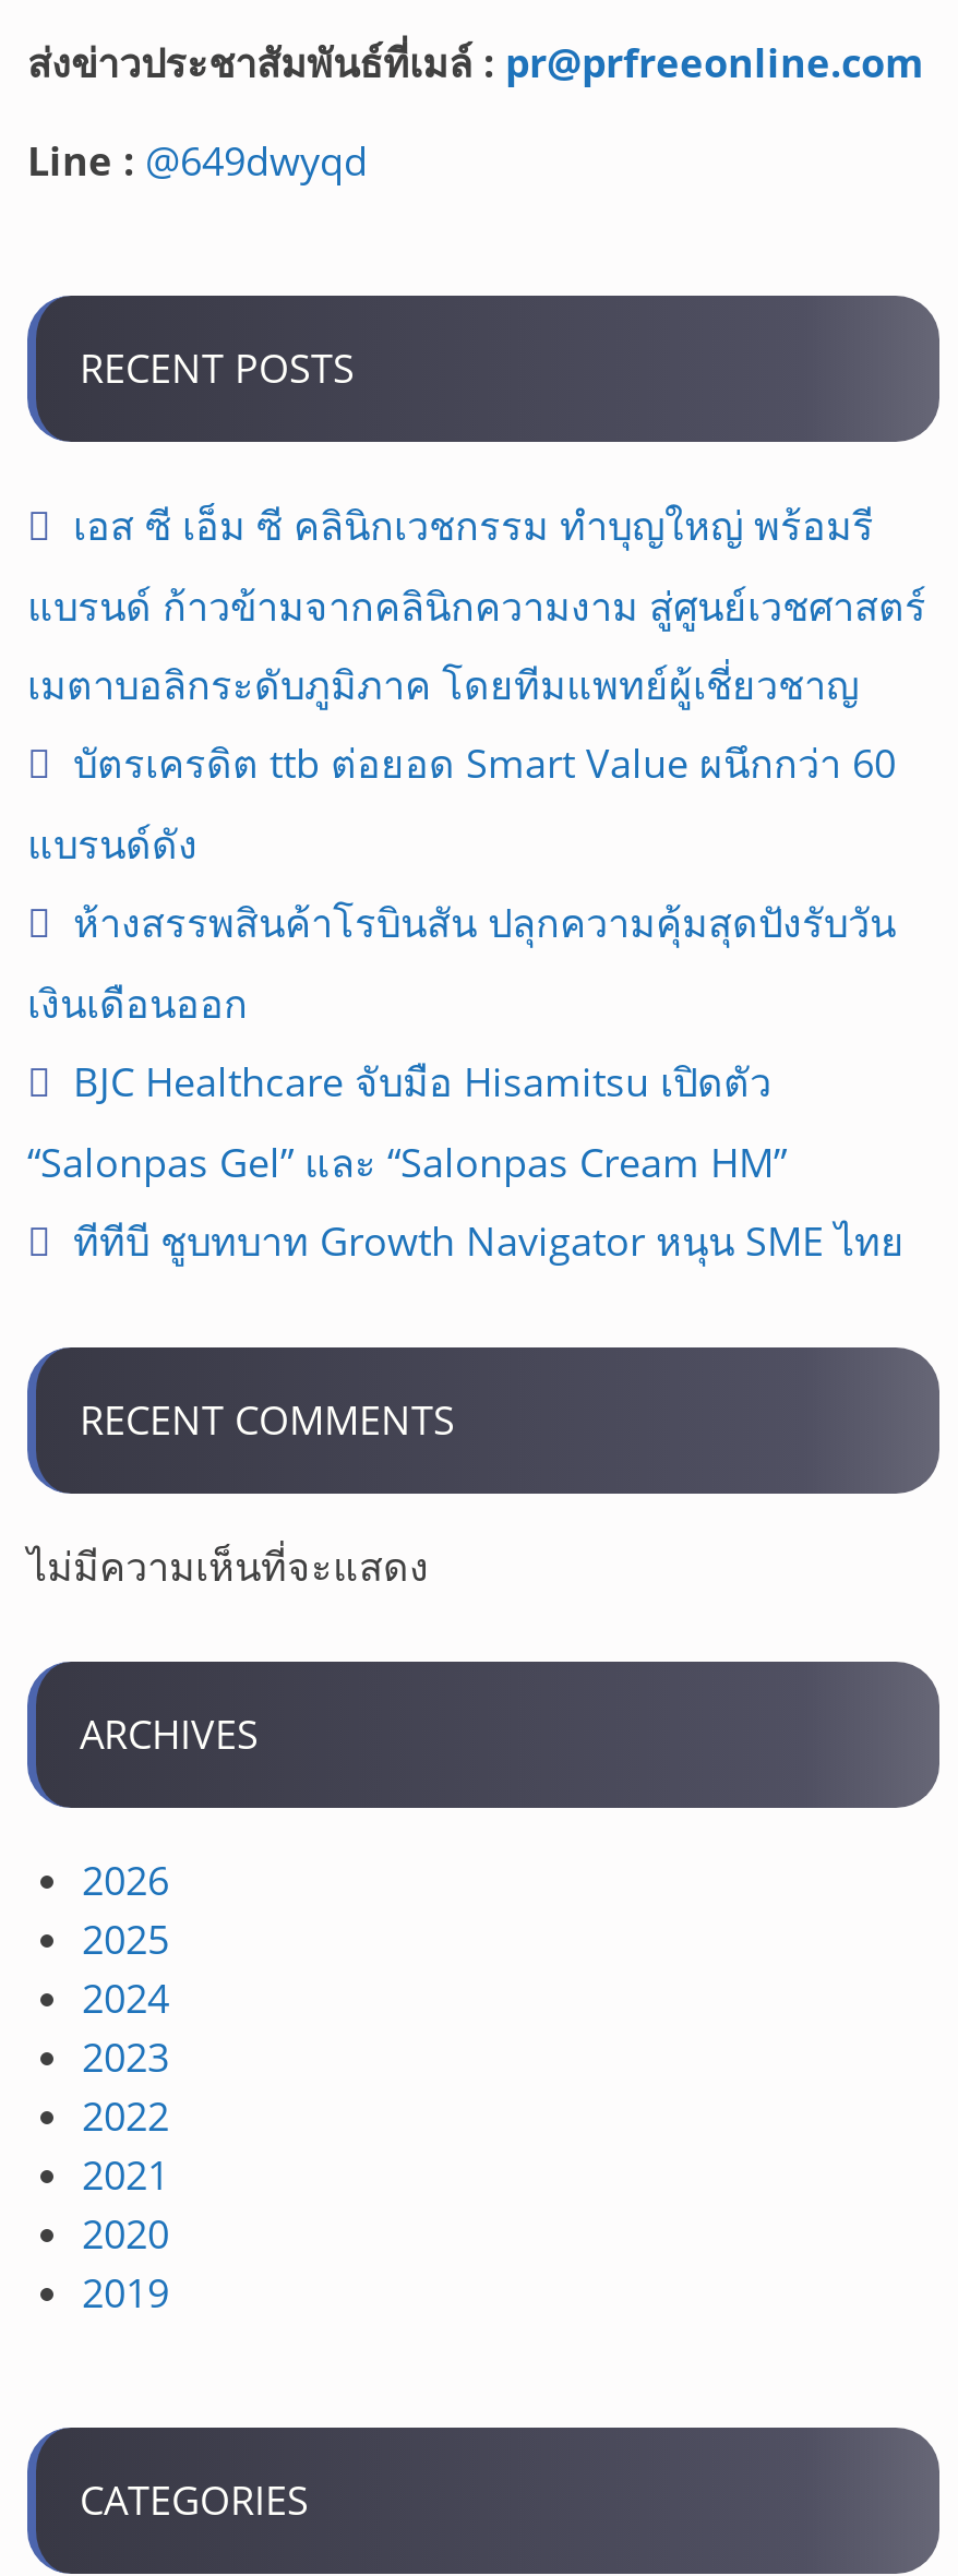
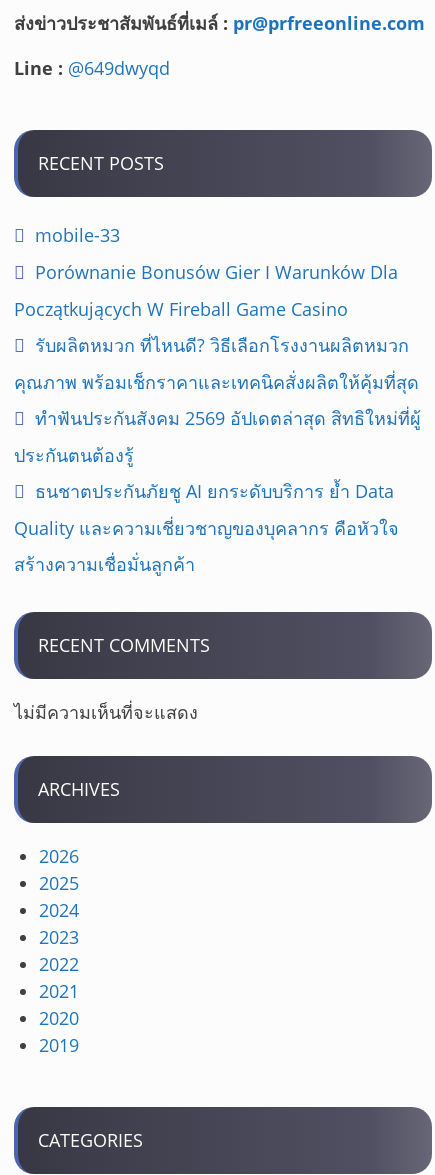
[73,498,874,550] เอส ซี เอ็ม ซี คลินิกเวชกรรม ทำบุญใหญ่ พร้อมรี -> [35,223,120,247] mobile-33
[27,579,926,631] แบรนด์ ก้าวข้ามจากคลินิกความงาม สู่ศูนย์เวชศาสตร์ -> [35,260,398,284] Porównanie Bonusów Gier I Warunków Dla
[27,657,859,710] เมตาบอลิกระดับภูมิภาค โดยทีมแพทย์ผู้เชี่ยวชาญ -> [14,297,348,321] Początkujących W Fireball Game Casino
[73,736,896,788] บัตรเครดิต ttb ต่อยอด Smart Value ผนึกกว่า 60 -> [35,333,409,357] รับผลิตหมวก ที่ไหนดี? วิธีเลือกโรงงานผลิตหมวก
[27,817,197,869] แบรนด์ดัง -> [14,370,419,394] คุณภาพ พร้อมเช็กราคาและเทคนิคสั่งผลิตให้คุ้มที่สุด
[73,895,896,947] ห้างสรรพสินค้าโรบินสัน ปลุกความคุ้มสุดปังรับวัน -> [35,406,421,430] ทำฟันประกันสังคม 2569 อัปเดตล่าสุด สิทธิใหม่ที่ผู้
[27,976,248,1028] เงินเดือนออก -> [14,443,134,467] ประกันตนต้องรู้
[73,1054,771,1107] BJC Healthcare จับมือ Hisamitsu เปิดตัว -> [35,479,394,503] ธนชาตประกันภัยชู AI ยกระดับบริการ ย้ำ Data
[27,1135,787,1188] “Salonpas Gel” และ “Salonpas Cream HM” -> [14,516,399,540] Quality และความเชี่ยวชาญของบุคลากร คือหัวใจ
[73,1214,905,1266] ทีทีบี ชูบทบาท Growth Navigator หนุน SME ไทย -> [14,552,195,576] สร้างความเชื่อมั่นลูกค้า

